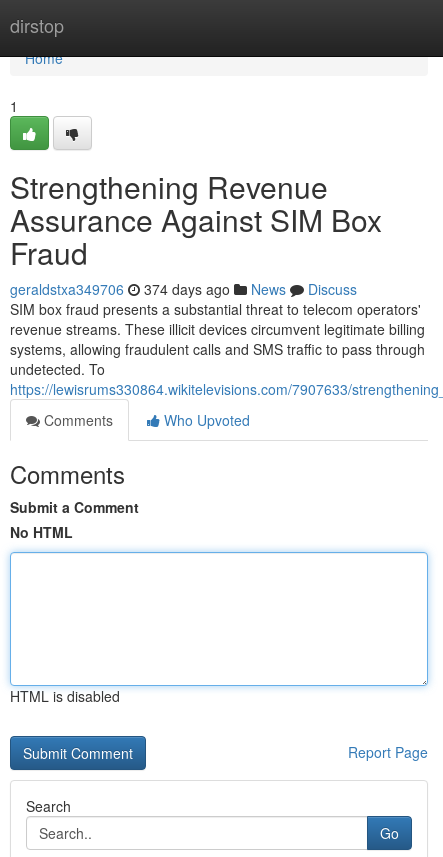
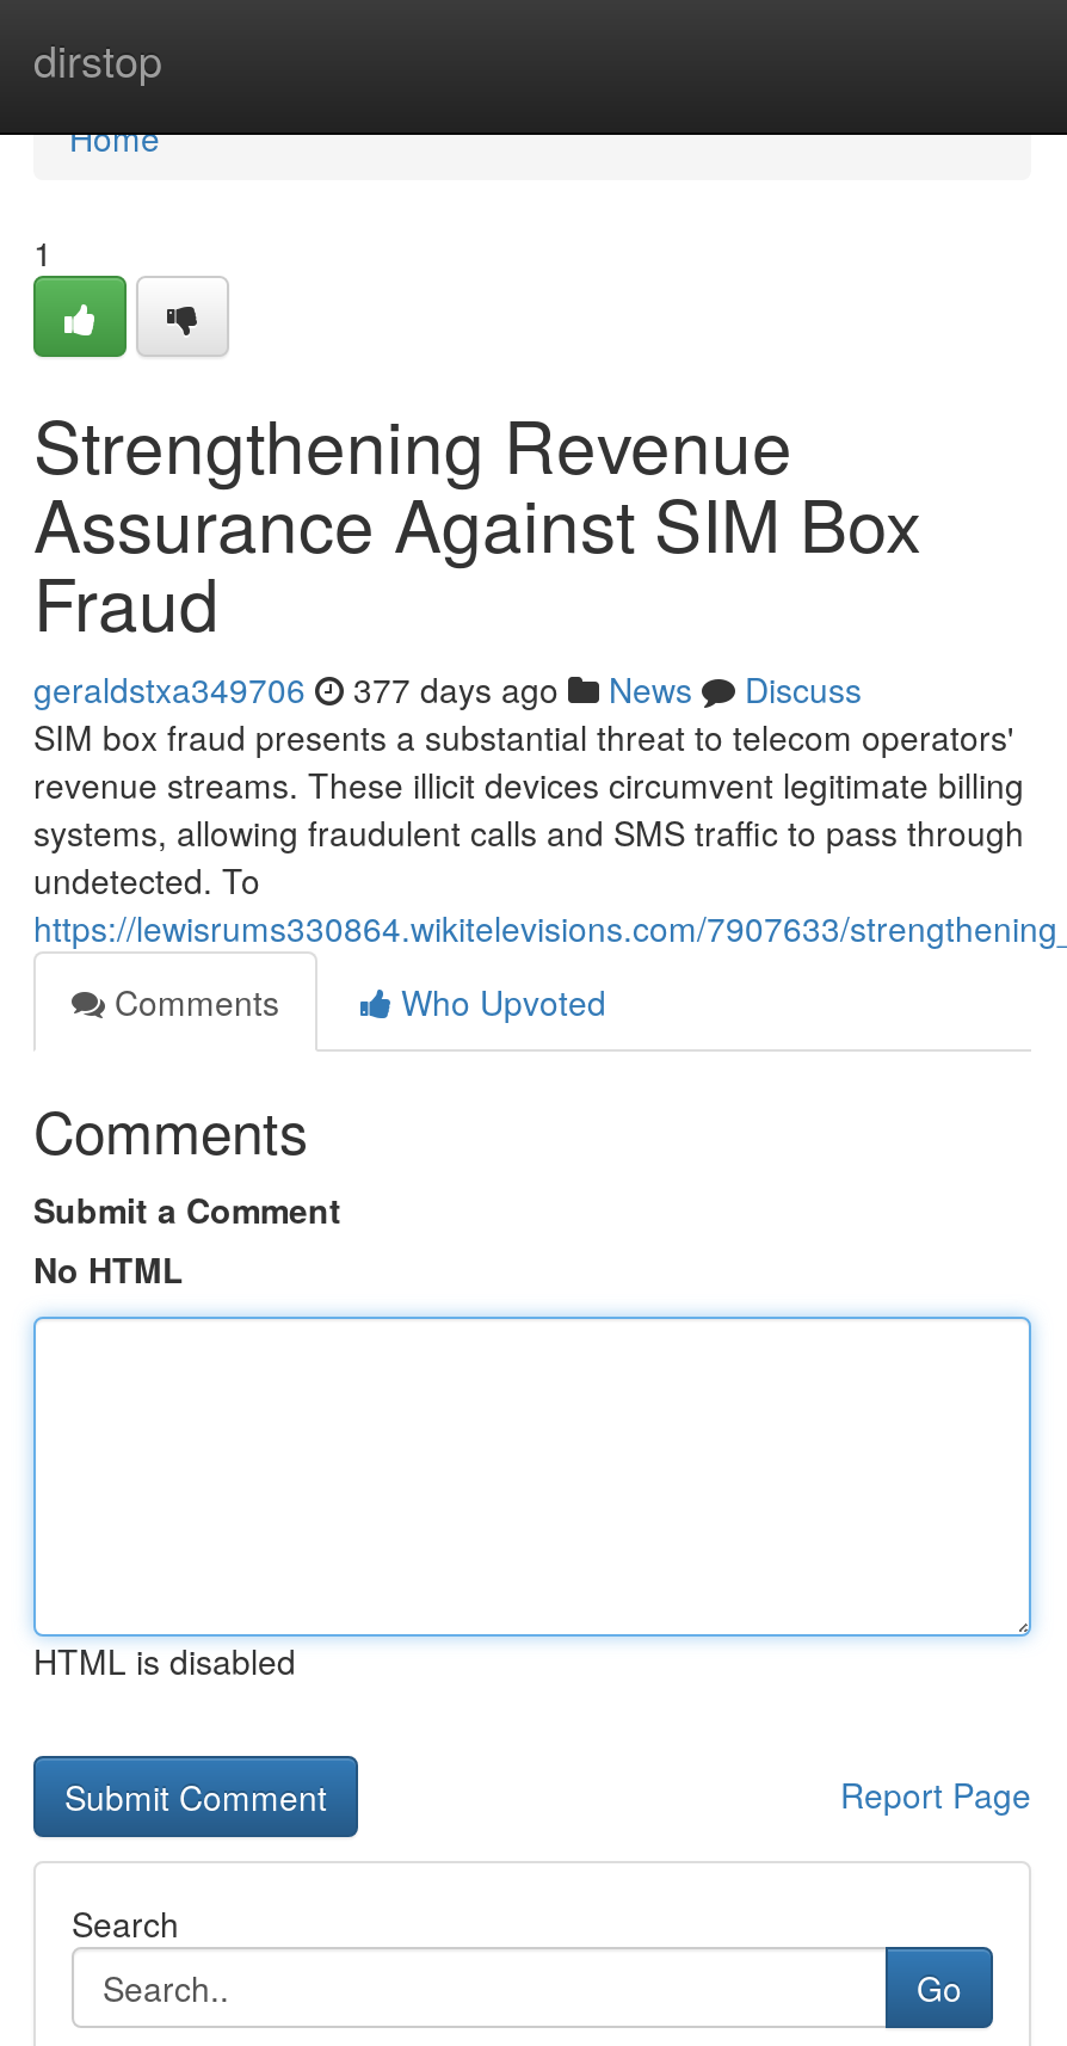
[10,279,357,299] geraldstxa349706 374 days ago News Discuss -> [33,665,862,713] geraldstxa349706 377 days ago News Discuss

